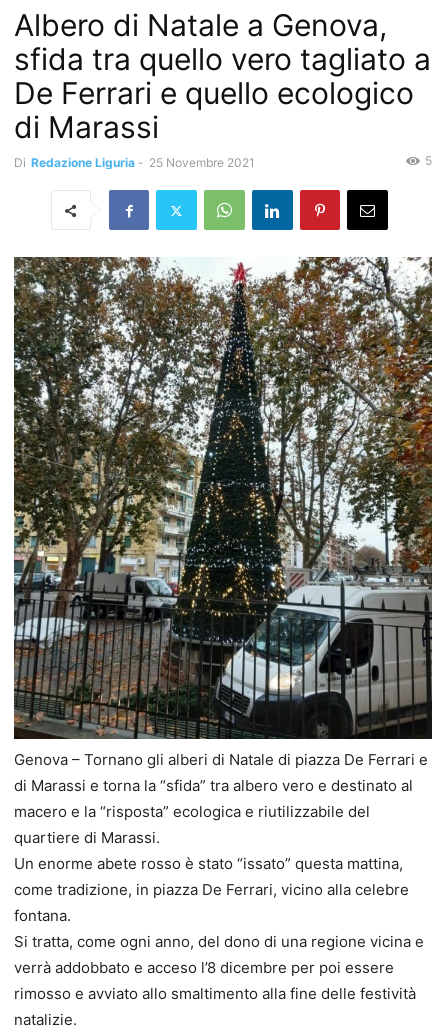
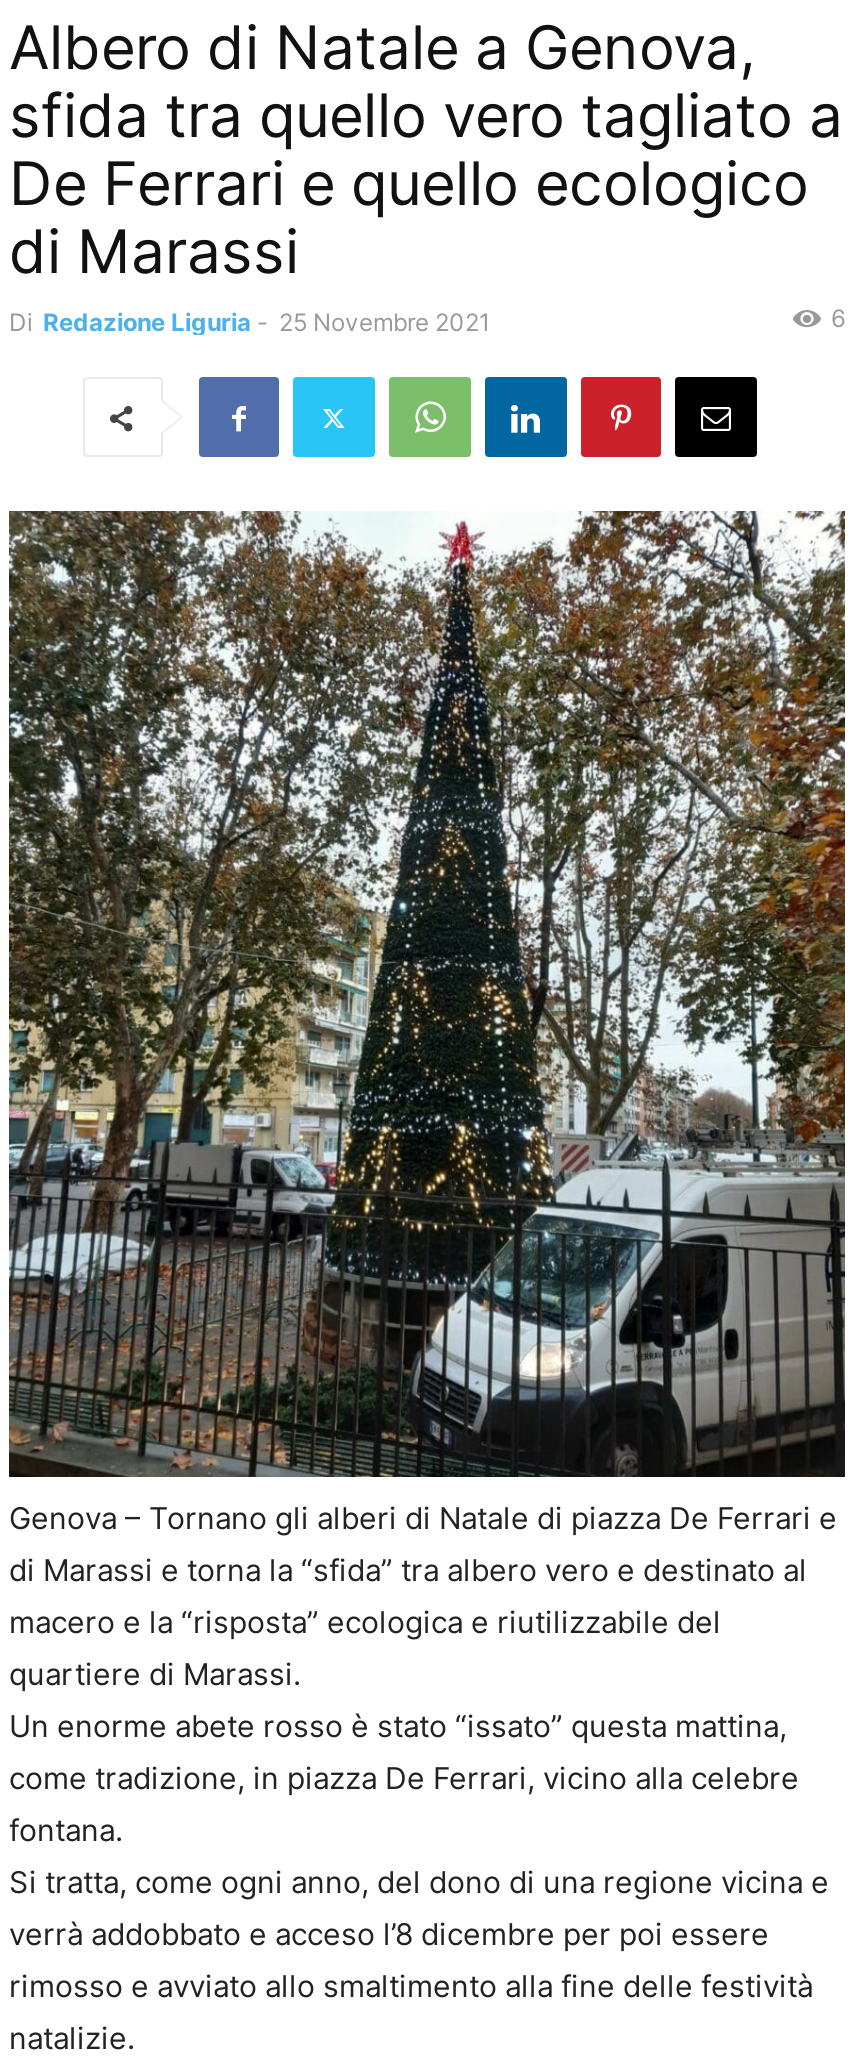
[425,153,432,168] 5 -> [831,303,845,333] 6

